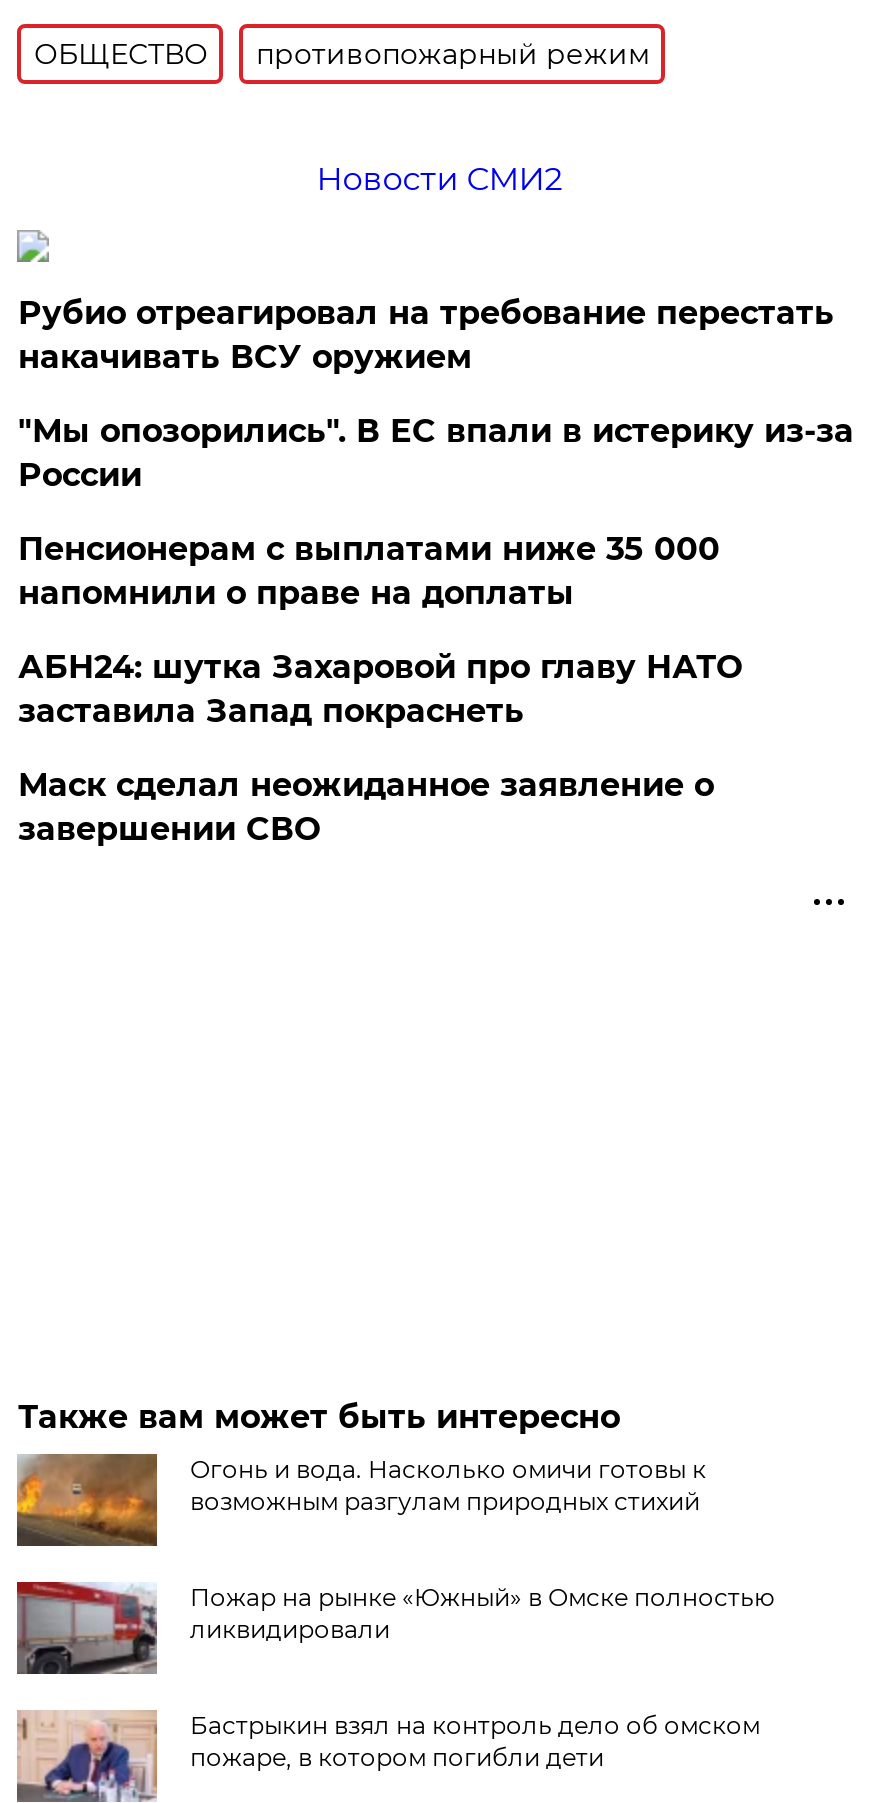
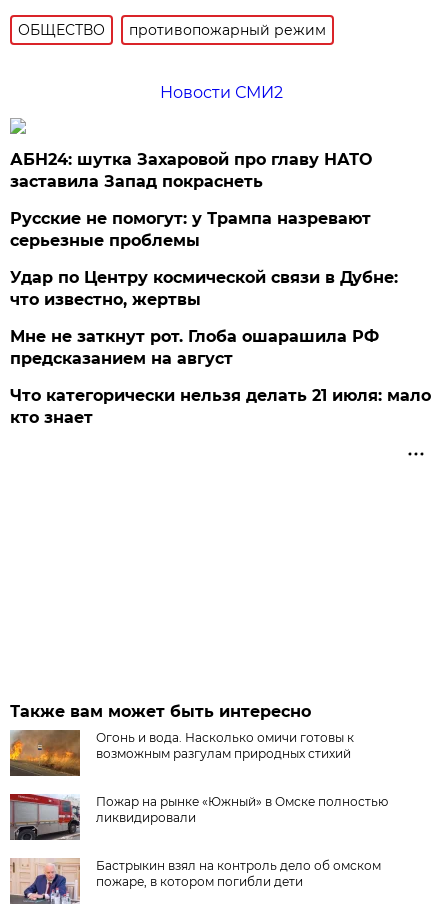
[18,294,854,612] Рубио отреагировал на требование перестать | накачивать ВСУ оружием | "Мы опозорились". В ЕС впали в истерику из-за | России | Пенсионерам с выплатами ниже 35 000 | напомнили о праве на доплаты -> none
moved [18,648,742,730] -> [10,150,372,191]: АБН24: шутка Захаровой про главу НАТО | заставила Запад покраснеть
[18,766,714,848] Маск сделал неожиданное заявление о | завершении СВО -> [10,209,431,427] Русские не помогут: у Трампа назревают | серьезные проблемы | Удар по Центру космической связи в Дубне: | что известно, жертвы | Мне не заткнут рот. Глоба ошарашила РФ | предсказанием на август | Что категорически нельзя делать 21 июля: мало | кто знает

